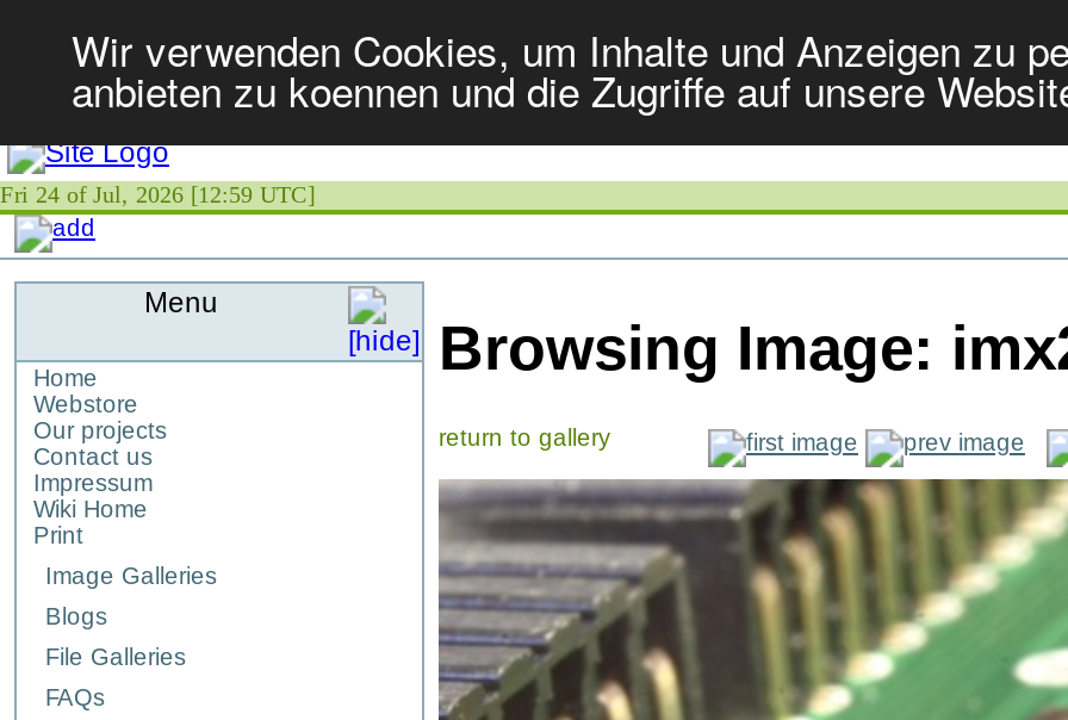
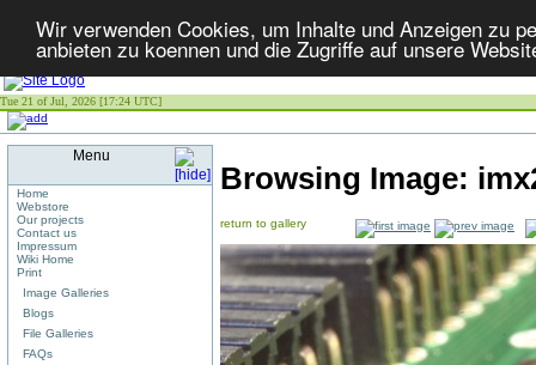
[0,181,315,207] Fri 24 of Jul, 2026 [12:59 UTC] -> [0,95,162,108] Tue 21 of Jul, 2026 [17:24 UTC]

